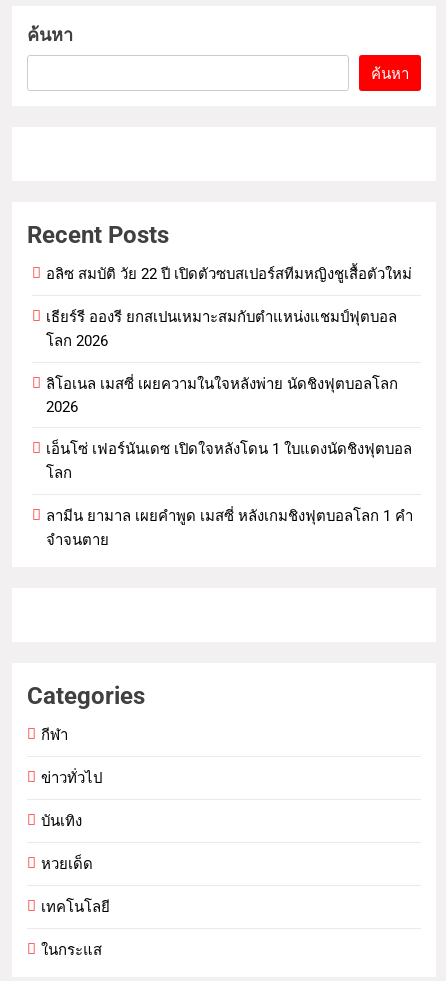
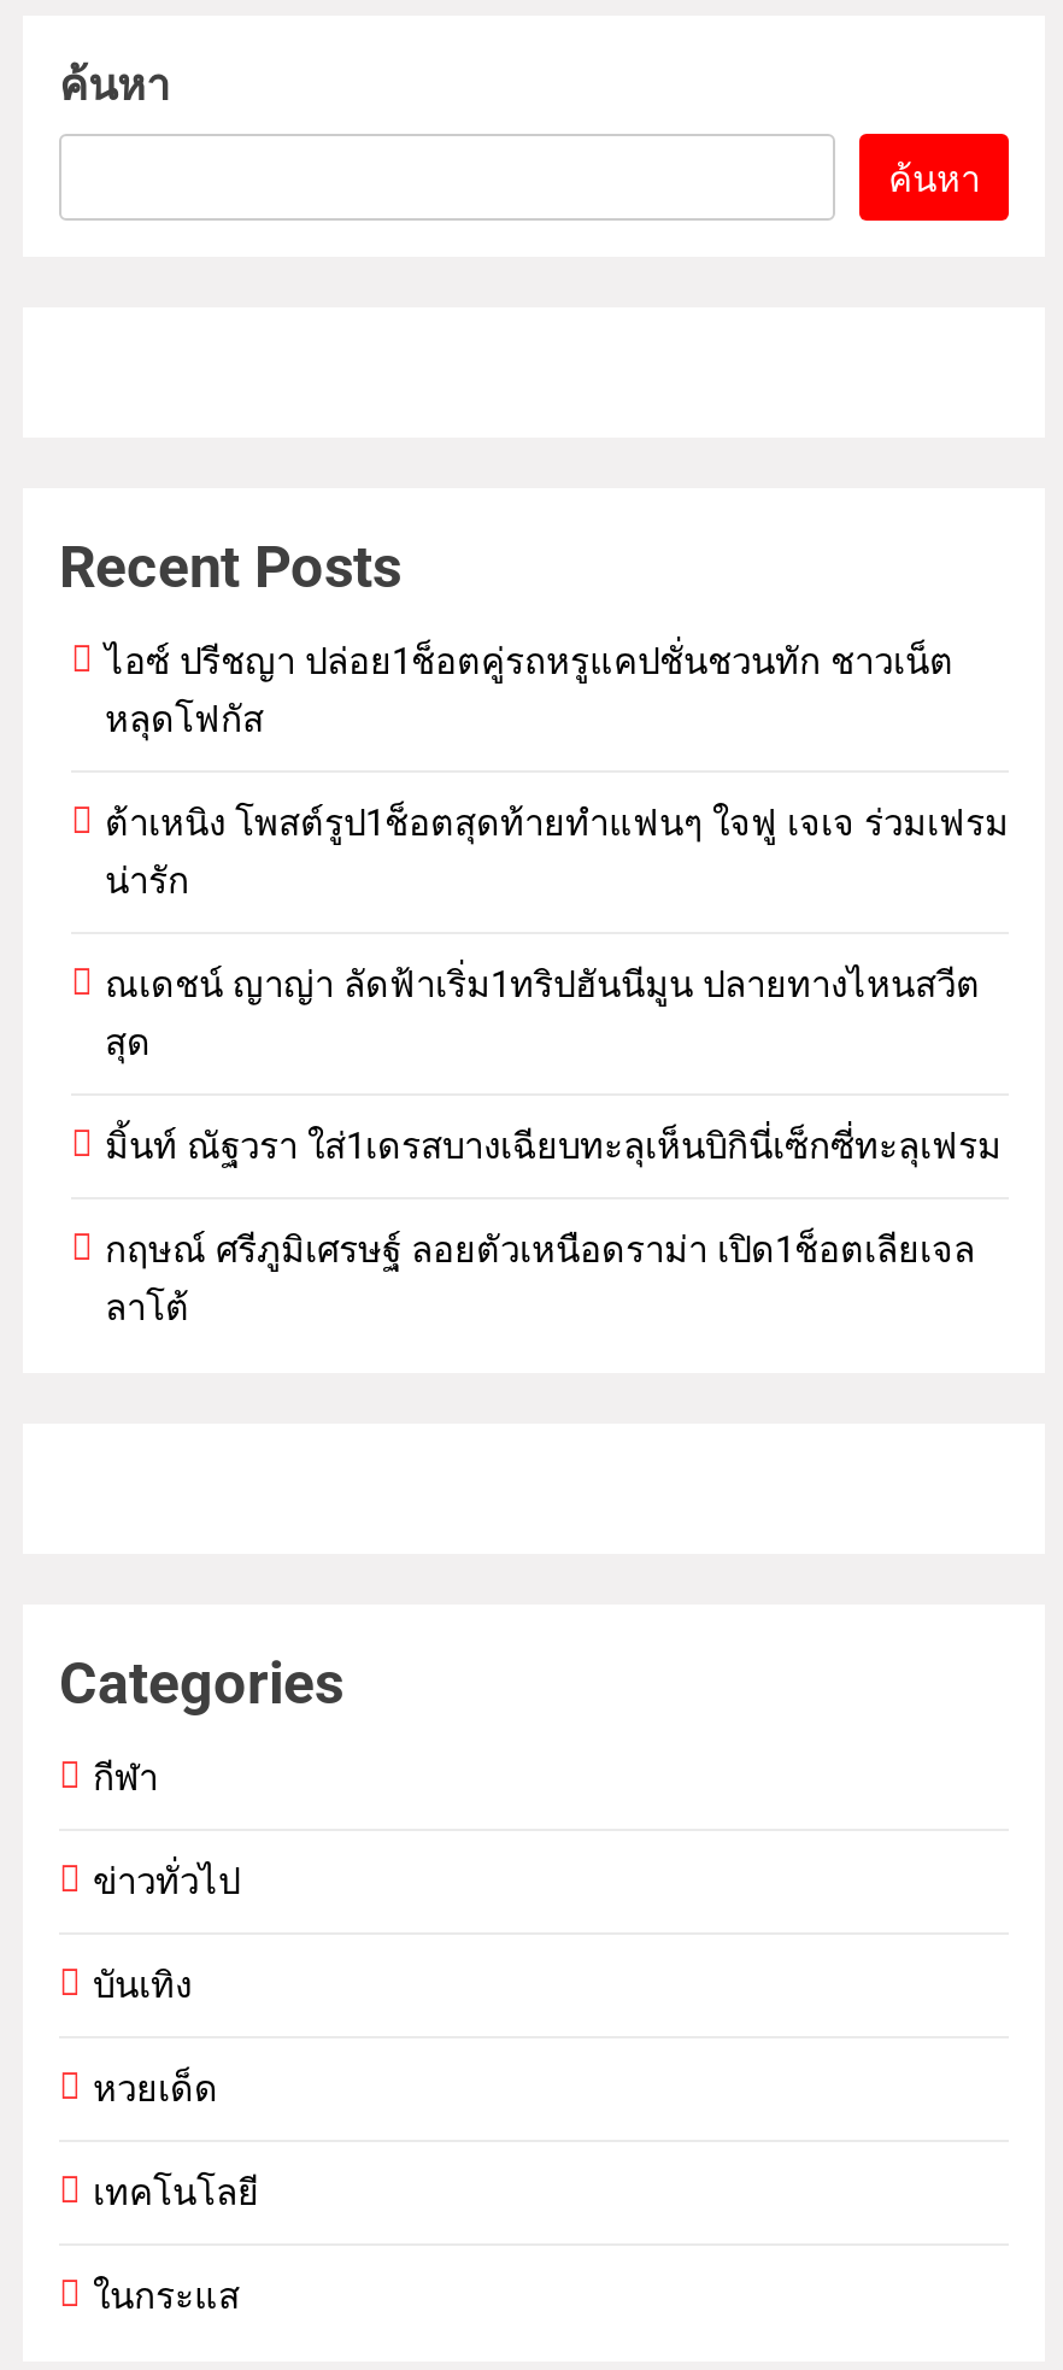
[46,265,412,283] อลิซ สมบัติ วัย 22 ปี เปิดตัวซบสเปอร์สทีมหญิงชูเสื้อตัวใหม่ -> [105,640,953,741] ไอซ์ ปรีชญา ปล่อย1ช็อตคู่รถหรูแคปชั่นชวนทัก ชาวเน็ต | หลุดโฟกัส
[46,308,397,350] เธียร์รี อองรี ยกสเปนเหมาะสมกับตำแหน่งแชมป์ฟุตบอล | โลก 2026 -> [105,802,1009,903] ต้าเหนิง โพสต์รูป1ช็อตสุดท้ายทำแฟนๆ ใจฟู เจเจ ร่วมเฟรม | น่ารัก
[46,375,398,416] ลิโอเนล เมสซี่ เผยความในใจหลังพ่าย นัดชิงฟุตบอลโลก | 2026 -> [105,963,980,1064] ณเดชน์ ญาญ่า ลัดฟ้าเริ่ม1ทริปฮันนีมูน ปลายทางไหนสวีต | สุด
[46,440,412,482] เอ็นโซ่ เฟอร์นันเดซ เปิดใจหลังโดน 1 ใบแดงนัดชิงฟุตบอล | โลก -> [105,1125,1002,1168] มิ้นท์ ณัฐวรา ใส่1เดรสบางเฉียบทะลุเห็นบิกินี่เซ็กซี่ทะลุเฟรม
[46,507,413,549] ลามีน ยามาล เผยคำพูด เมสซี่ หลังเกมชิงฟุตบอลโลก 1 คำ | จำจนตาย -> [105,1228,975,1330] กฤษณ์ ศรีภูมิเศรษฐ์ ลอยตัวเหนือดราม่า เปิด1ช็อตเลียเจล | ลาโต้

